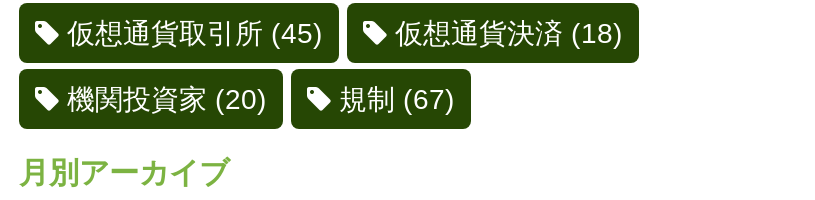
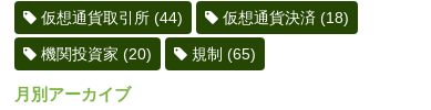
[67,17,323,49] 仮想通貨取引所(45) -> [41,9,183,27] 仮想通貨取引所(44)
[339,83,455,115] 規制(67) -> [192,46,256,63] 規制(65)

